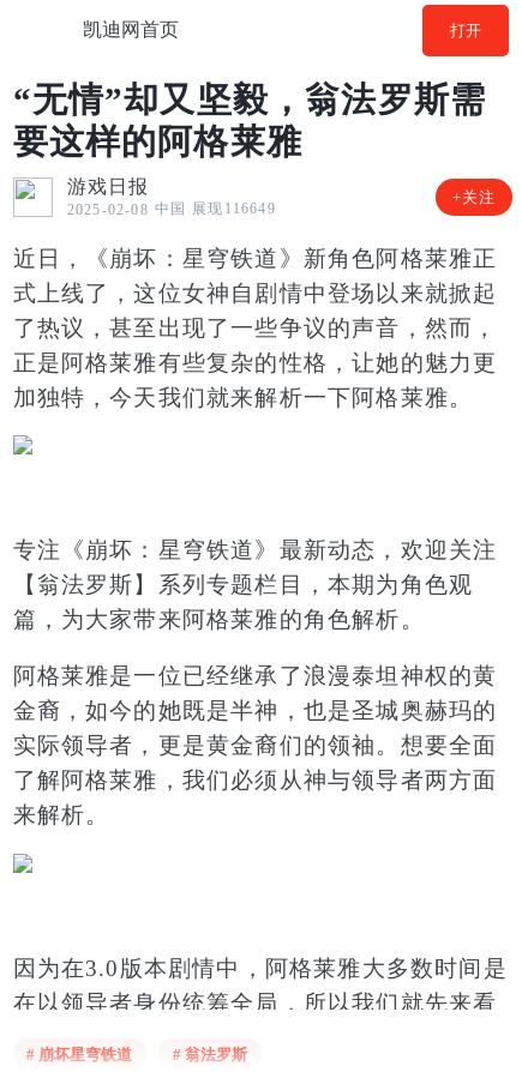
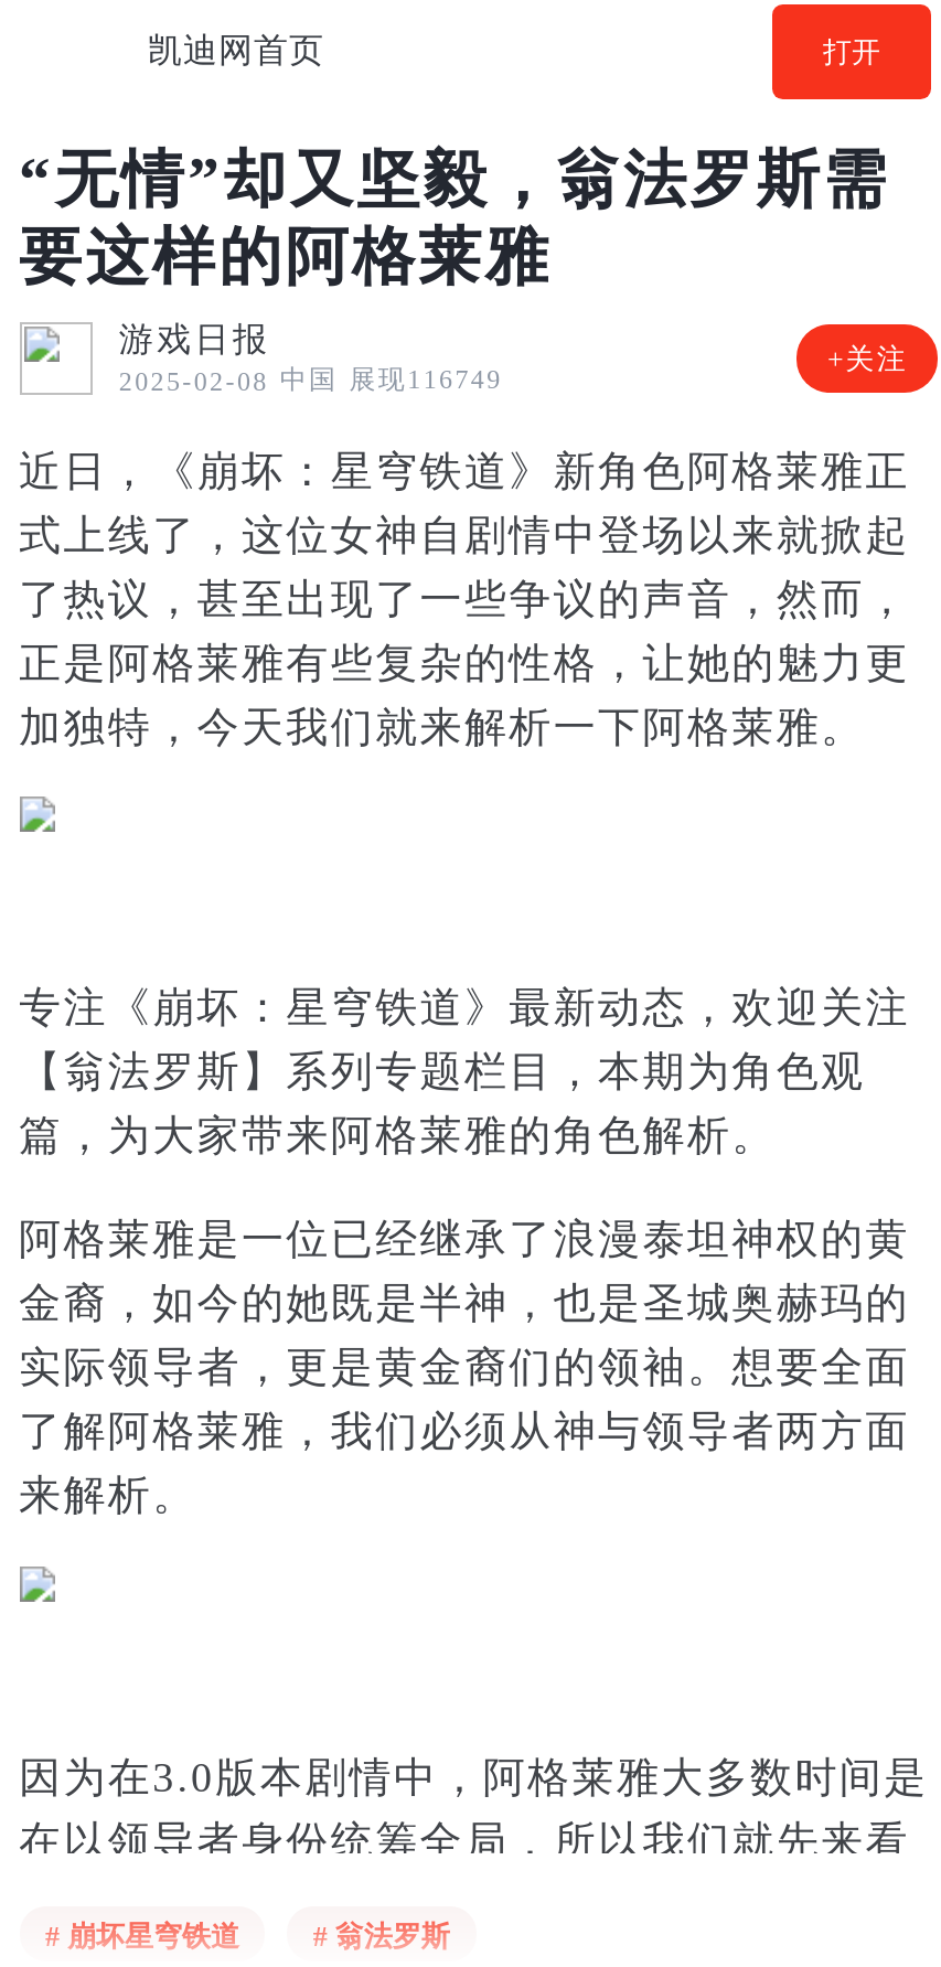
[67,200,276,218] 2025-02-08 中国 展现116649 -> [119,364,503,396] 2025-02-08 中国 展现116749

